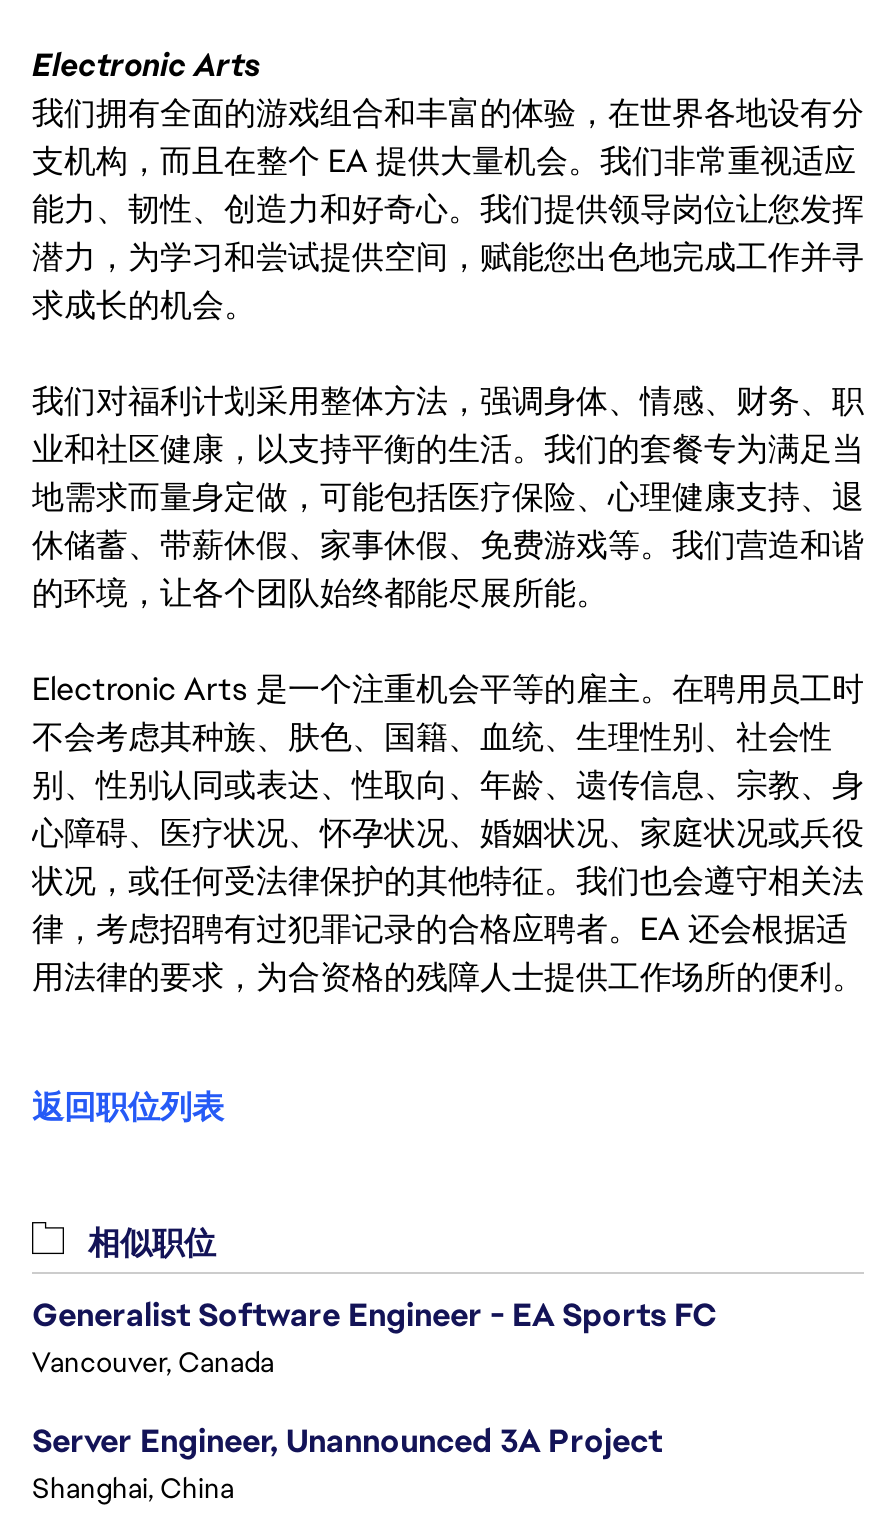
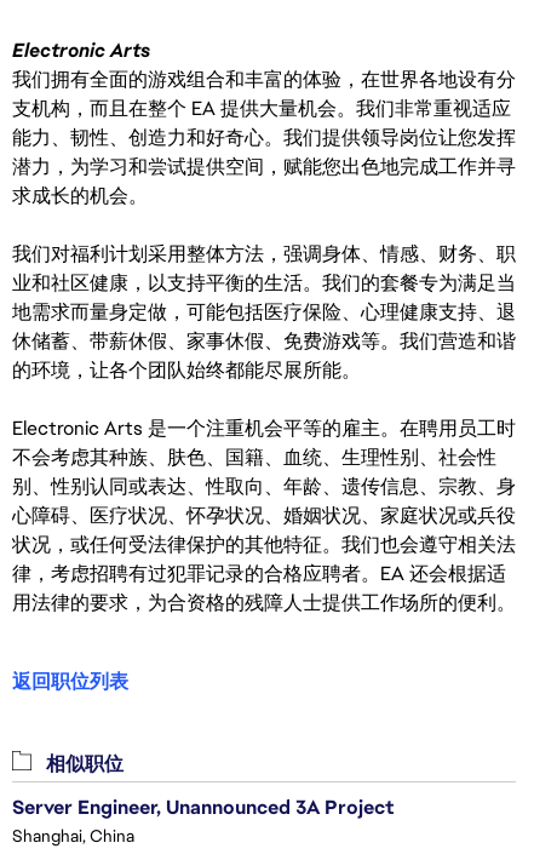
[32,1294,716,1380] Generalist Software Engineer - EA Sports FC | Vancouver, Canada -> none

